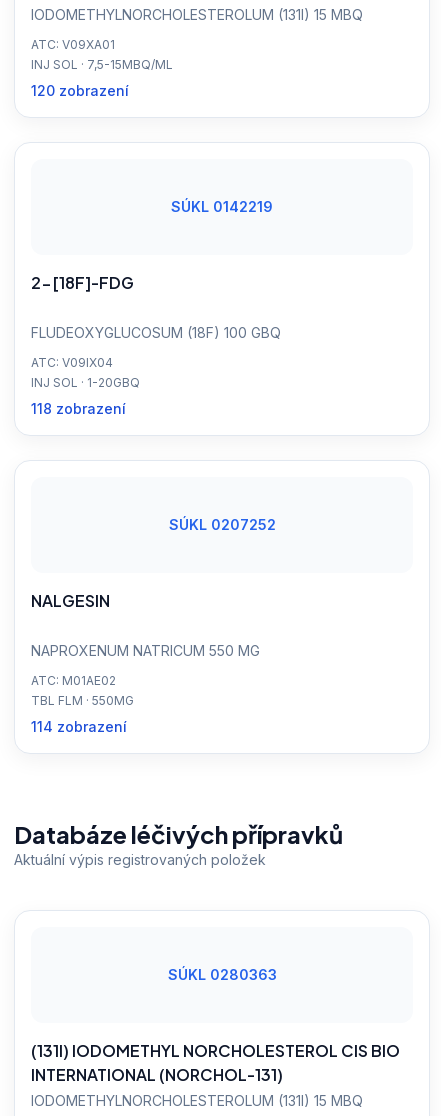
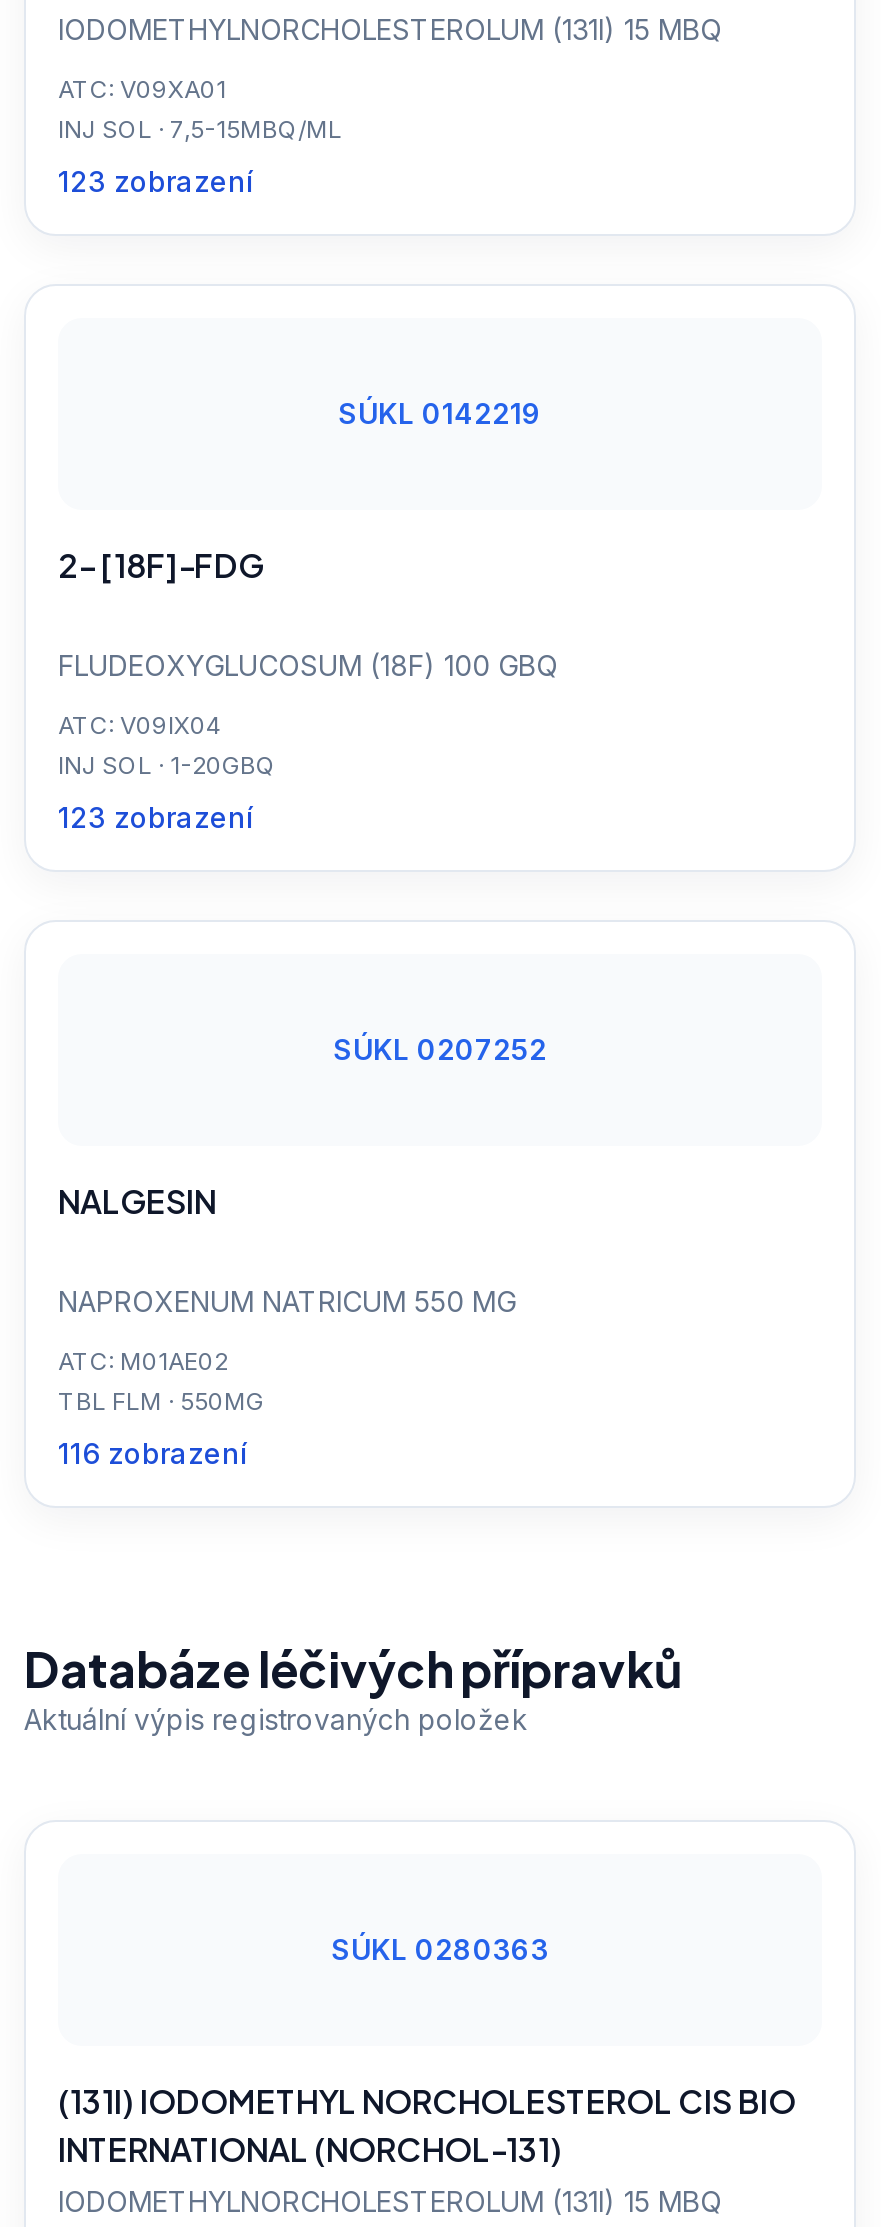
[31,82,129,99] 120 zobrazení -> [58,164,254,198] 123 zobrazení
[31,400,126,417] 118 zobrazení -> [58,800,254,834] 123 zobrazení
[31,718,127,735] 114 zobrazení -> [58,1436,248,1470] 116 zobrazení

